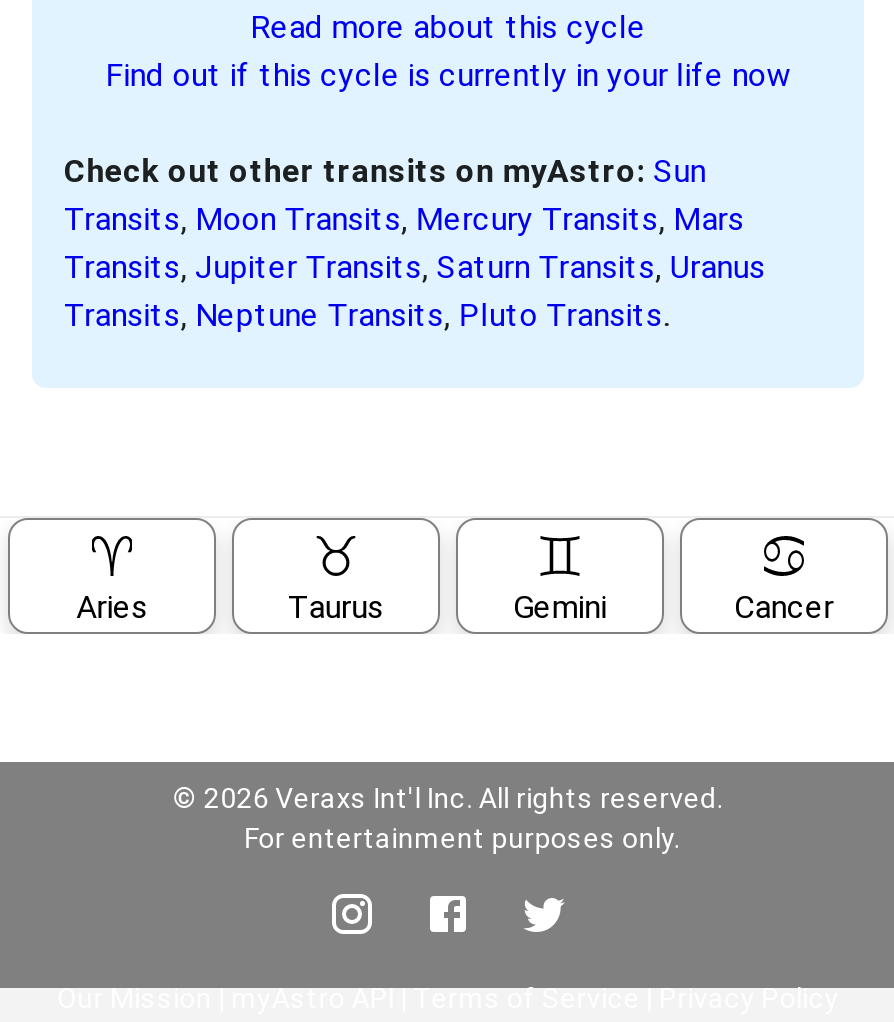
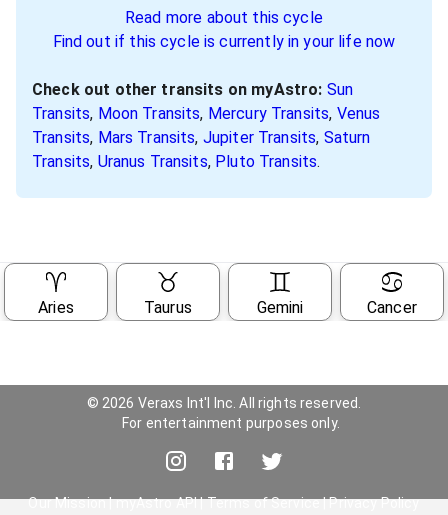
[64,201,744,239] Transits, Moon Transits, Mercury Transits, Mars -> [32,104,380,123] Transits, Moon Transits, Mercury Transits, Venus
[64,249,765,287] Transits, Jupiter Transits, Saturn Transits, Uranus -> [32,128,370,147] Transits, Mars Transits, Jupiter Transits, Saturn
[64,297,669,335] Transits, Neptune Transits, Pluto Transits. -> [32,152,320,171] Transits, Uranus Transits, Pluto Transits.

